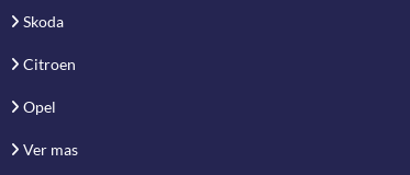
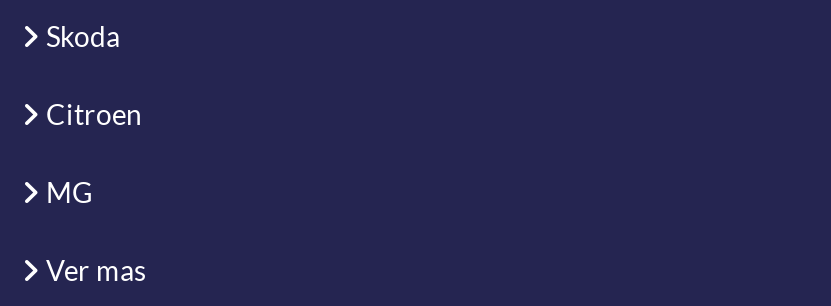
[23,97,56,116] Opel -> [46,175,92,209] MG

